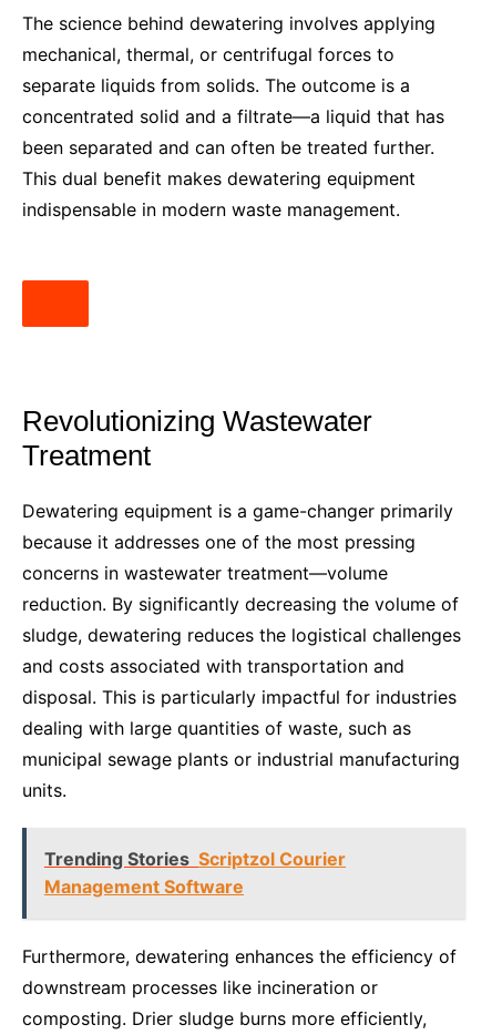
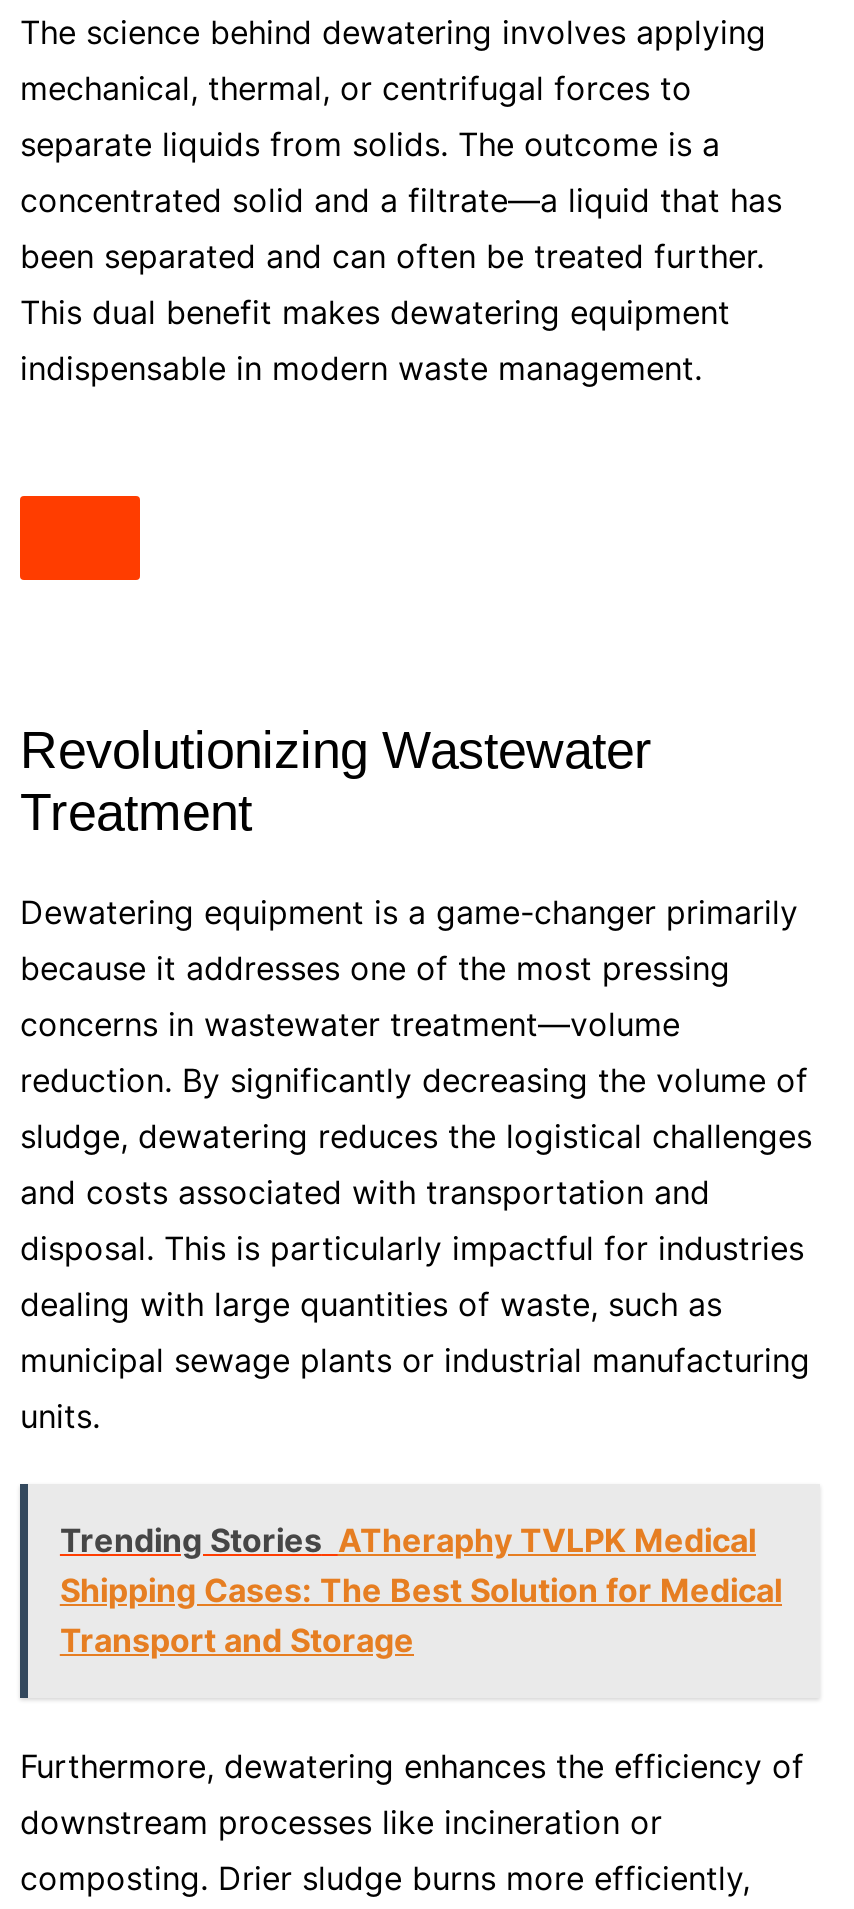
[44,847,346,897] Trending Stories Scriptzol Courier | Management Software -> [60,1521,782,1661] Trending Stories ATheraphy TVLPK Medical | Shipping Cases: The Best Solution for Medical | Transport and Storage

